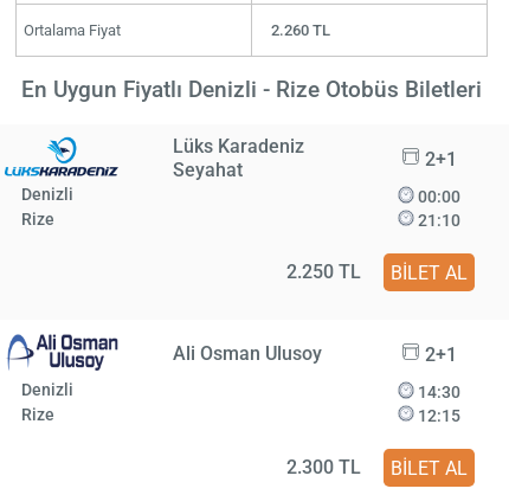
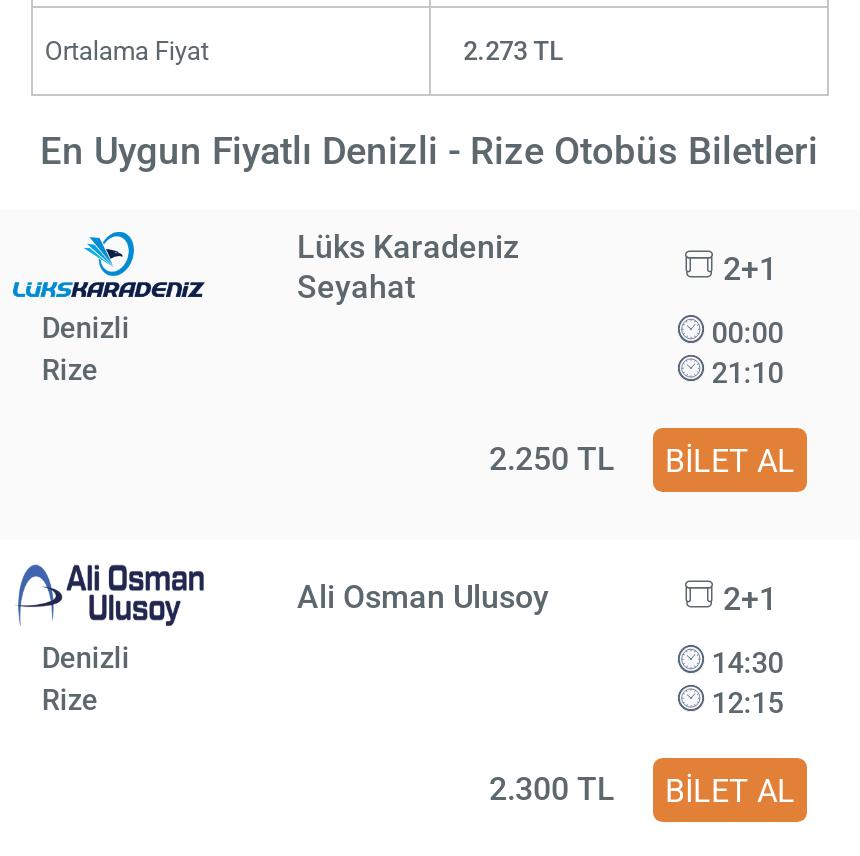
[271,21,330,39] 2.260 TL -> [463,36,563,66] 2.273 TL

